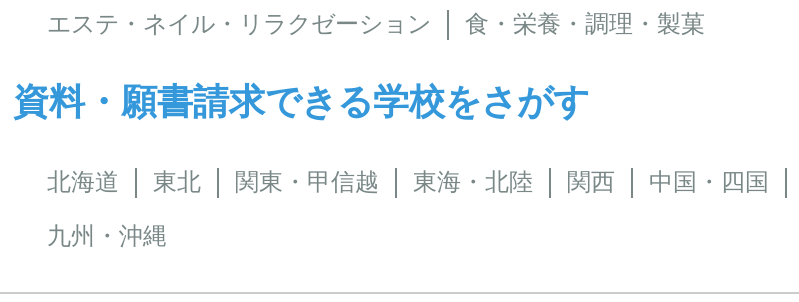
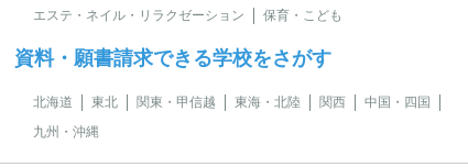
[465,10,705,38] 食・栄養・調理・製菓 -> [263,8,342,23] 保育・こども

